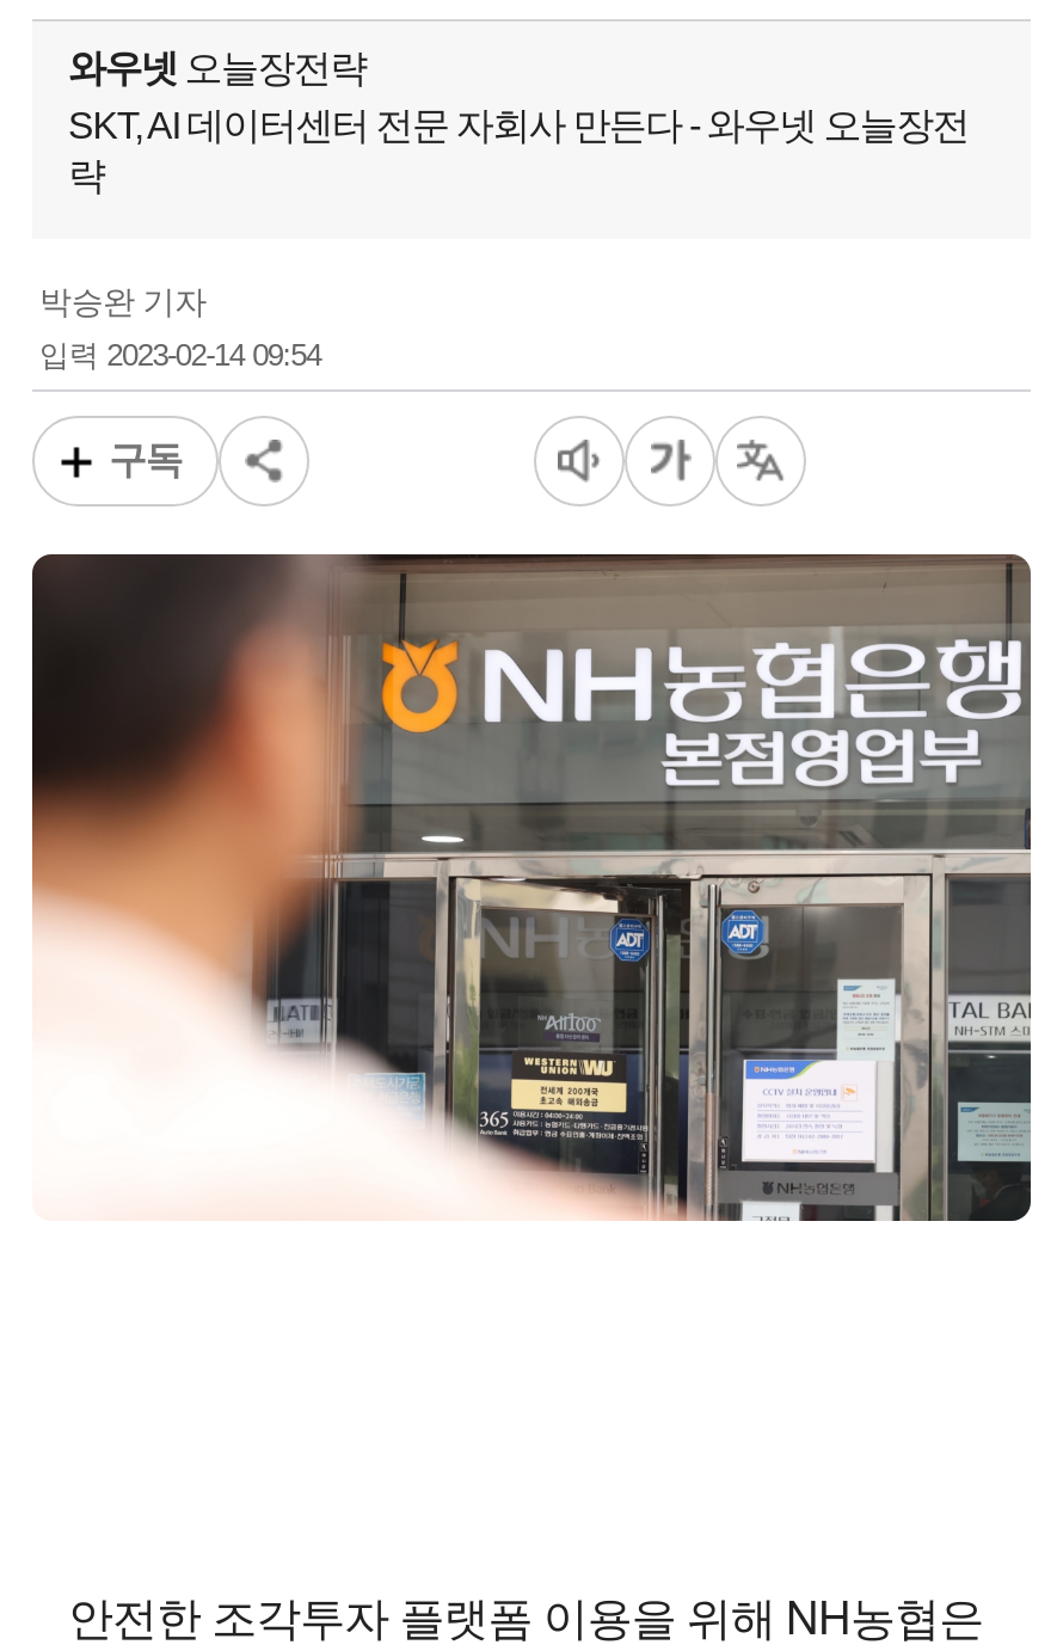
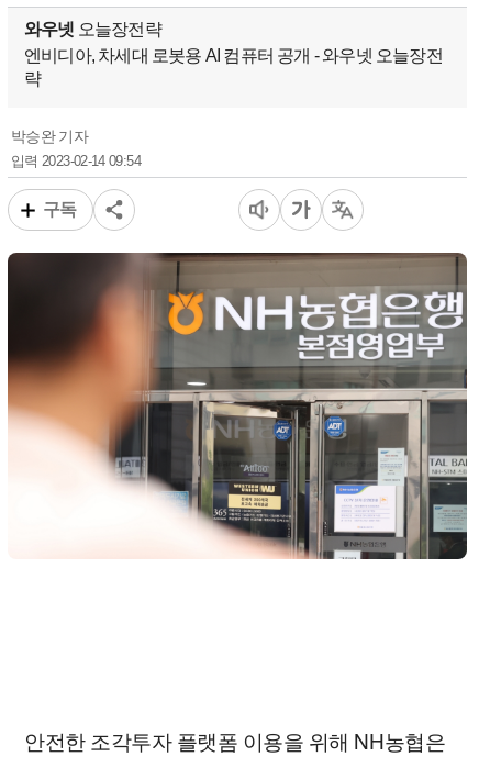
[68,104,969,145] SKT, AI 데이터센터 전문 자회사 만든다 - 와우넷 오늘장전 -> [24,46,443,64] 엔비디아, 차세대 로봇용 AI 컴퓨터 공개 - 와우넷 오늘장전

